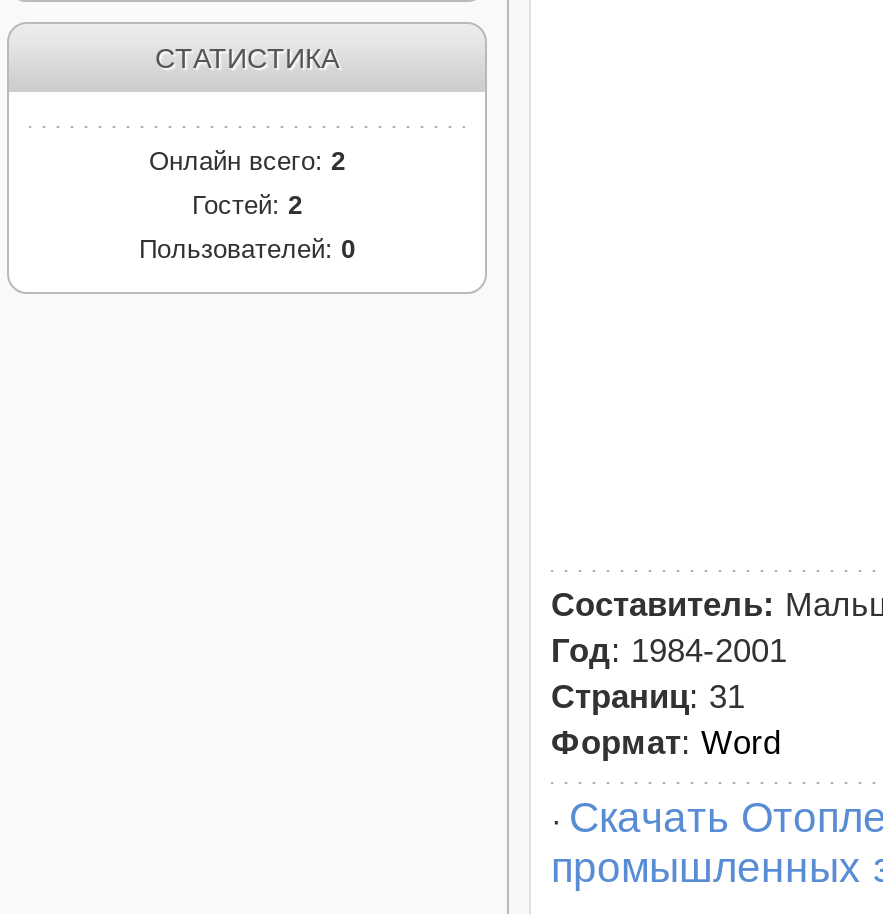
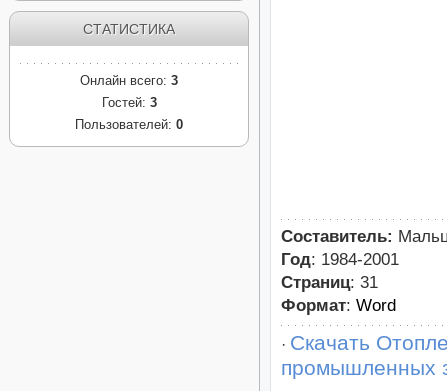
[149,146,345,176] Онлайн всего: 2 -> [80,73,178,88] Онлайн всего: 3
[192,190,302,220] Гостей: 2 -> [101,95,156,110] Гостей: 3

